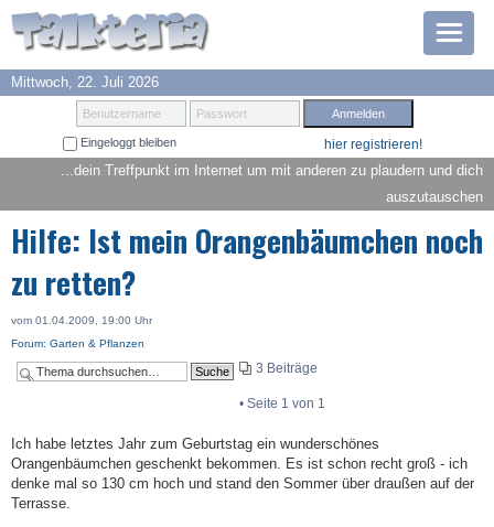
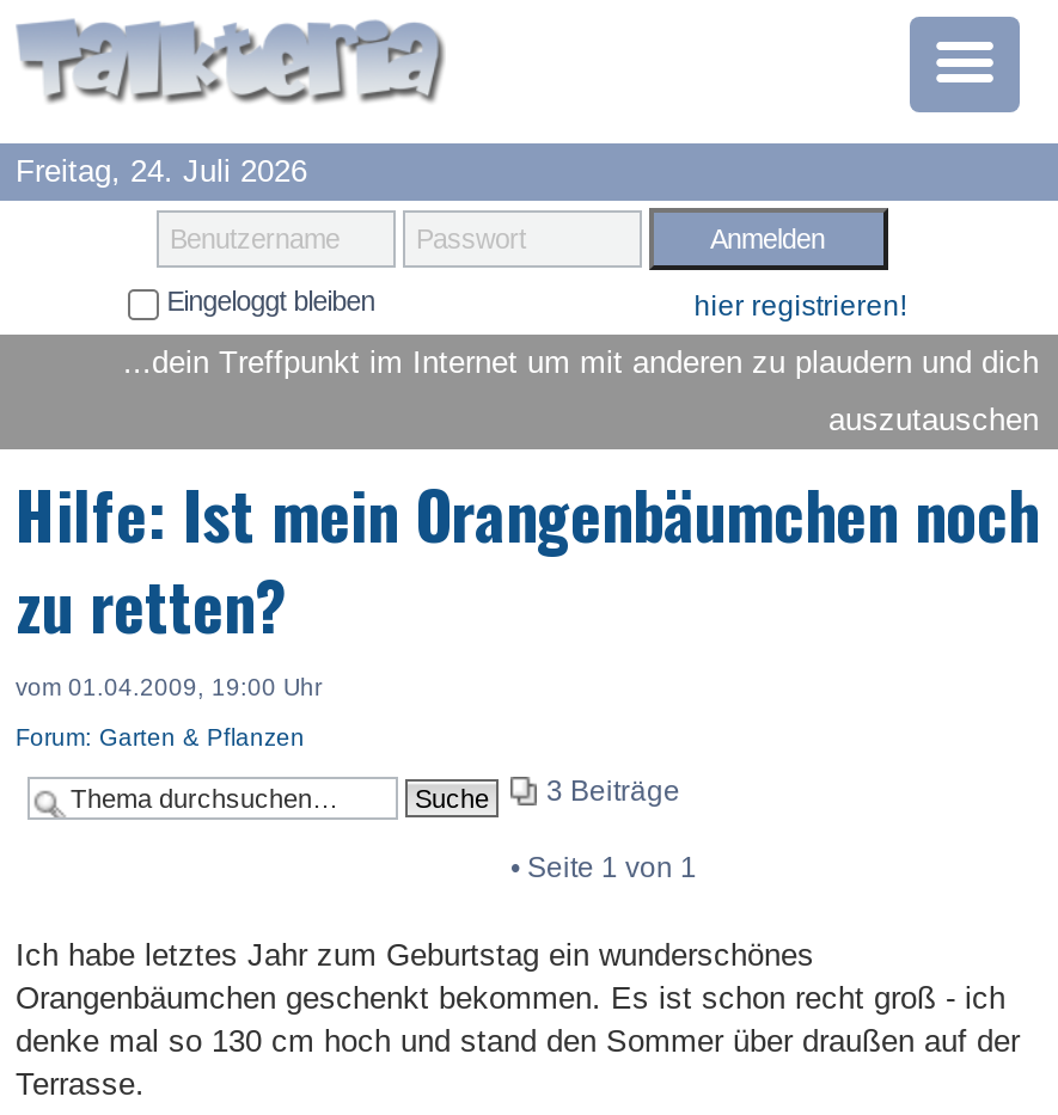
[11,74,159,91] Mittwoch, 22. Juli 2026 -> [16,153,307,189] Freitag, 24. Juli 2026

